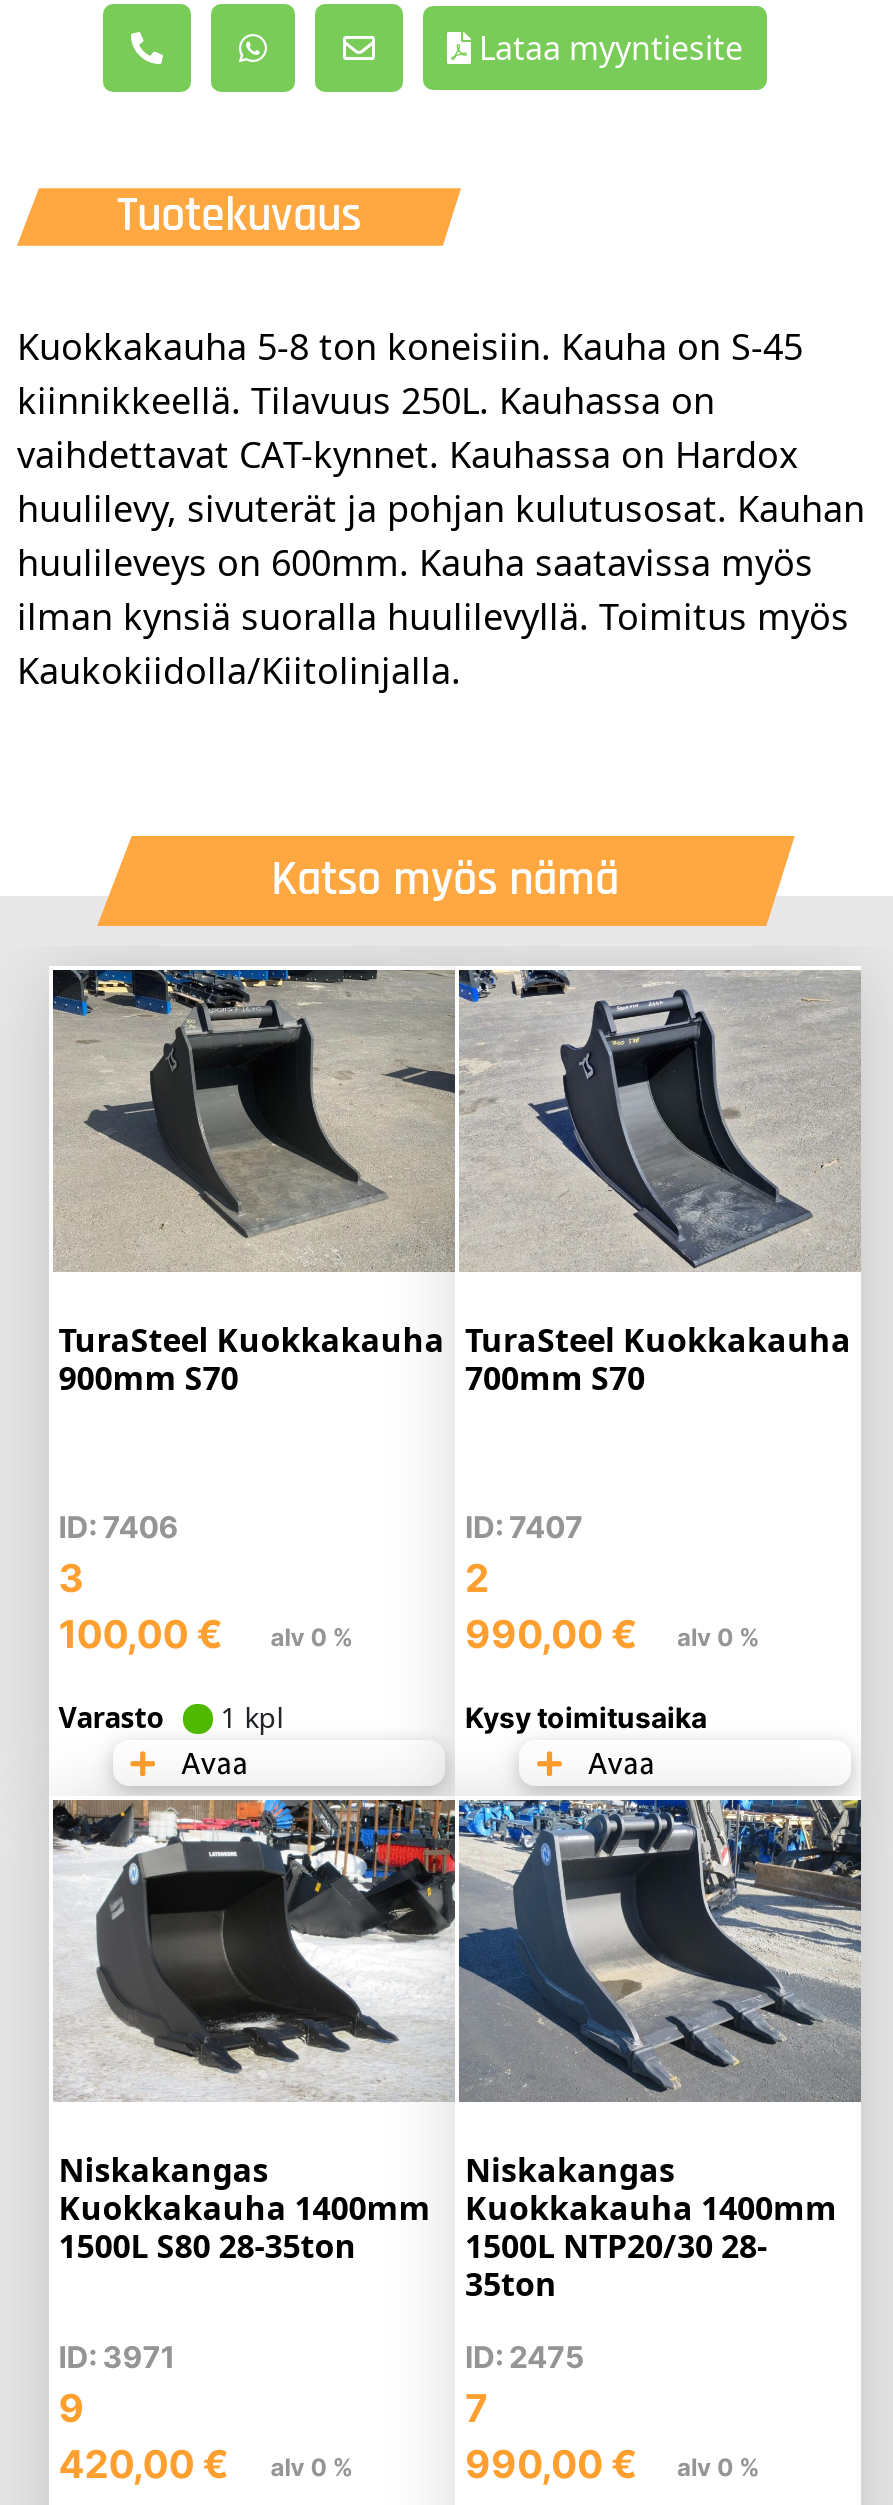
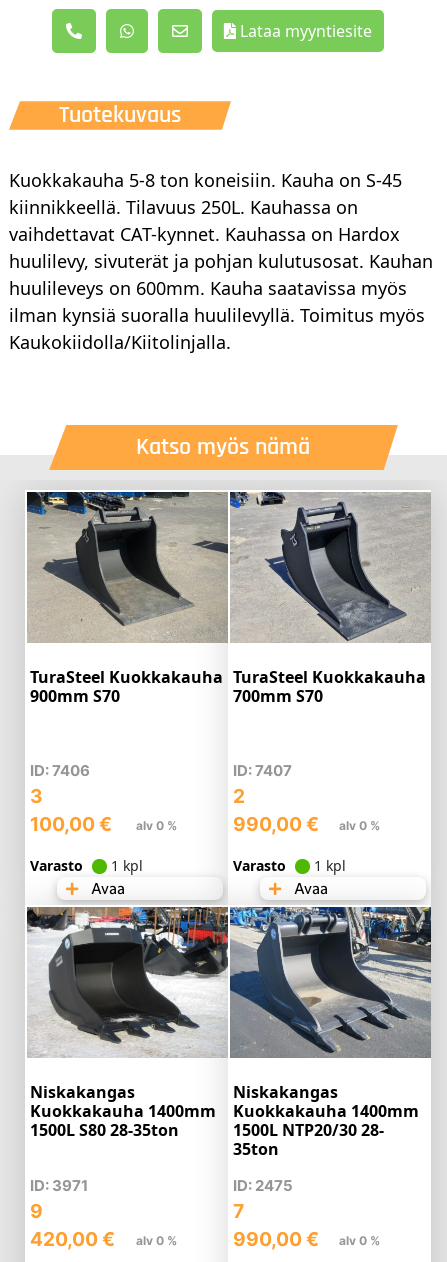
[465,1700,707,1734] Kysy toimitusaika -> [233,856,346,875] Varasto | 1 kpl

